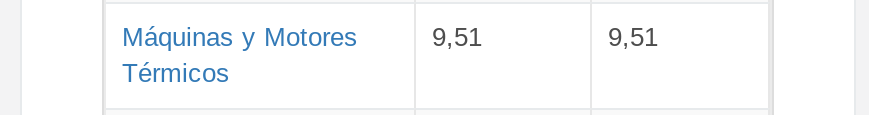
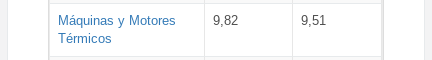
[432,22,482,52] 9,51 -> [213,13,238,28] 9,82

